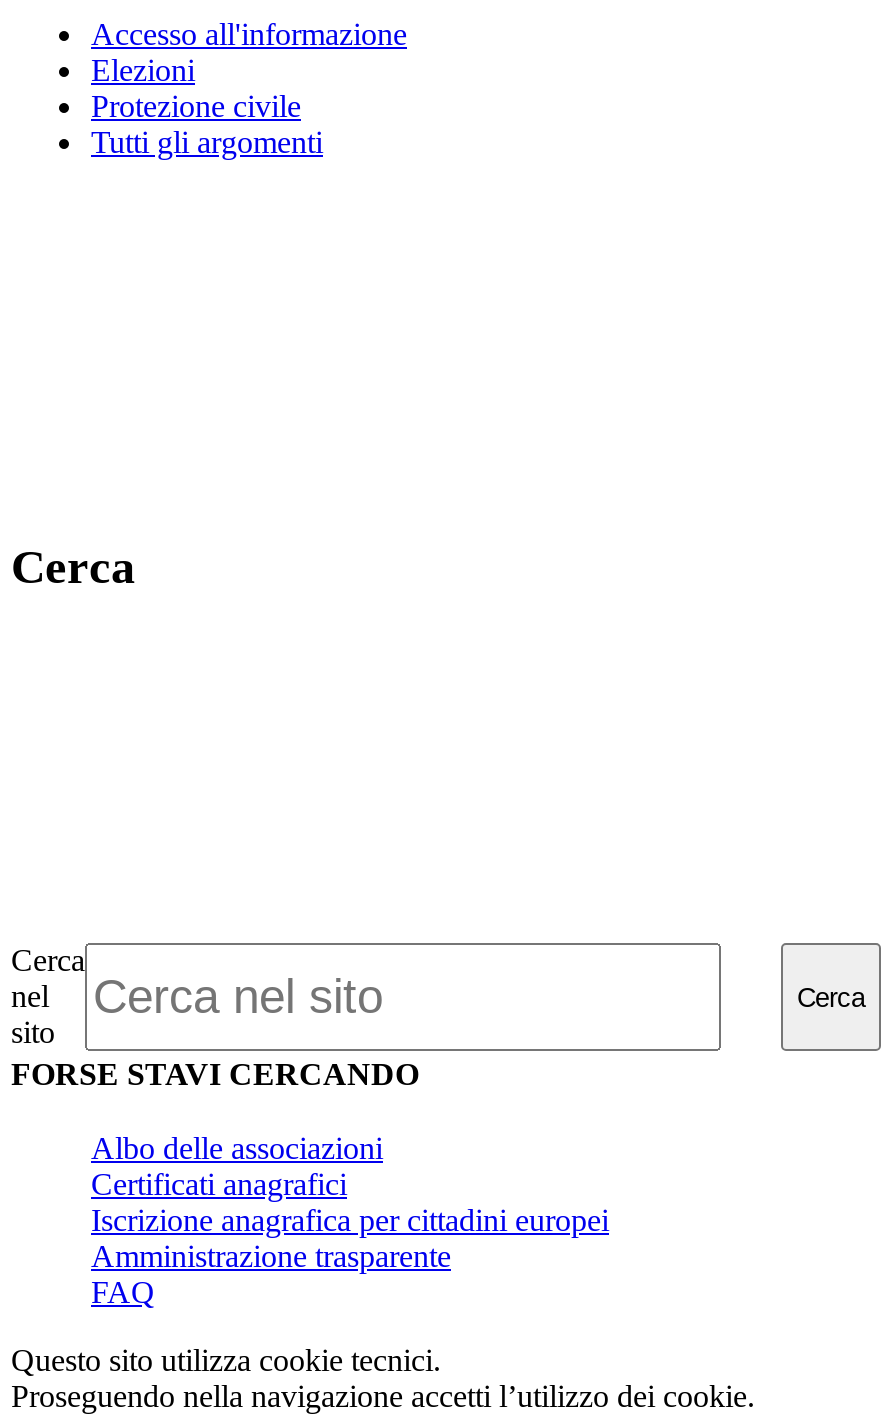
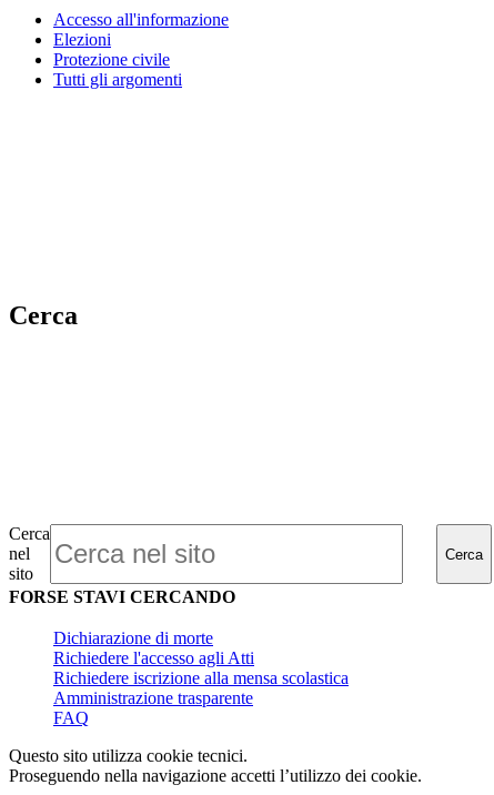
[91,1131,609,1237] Albo delle associazioni | Certificati anagrafici | Iscrizione anagrafica per cittadini europei -> [53,628,349,687] Dichiarazione di morte | Richiedere l'accesso agli Atti | Richiedere iscrizione alla mensa scolastica

